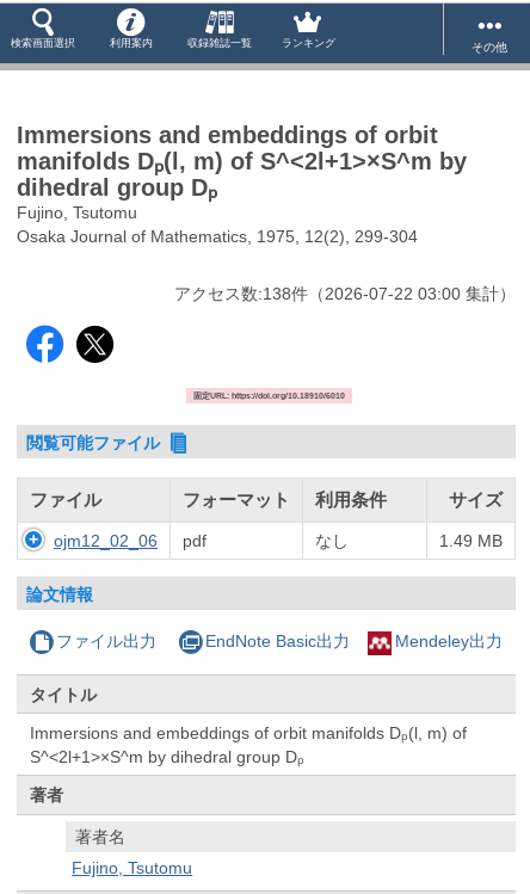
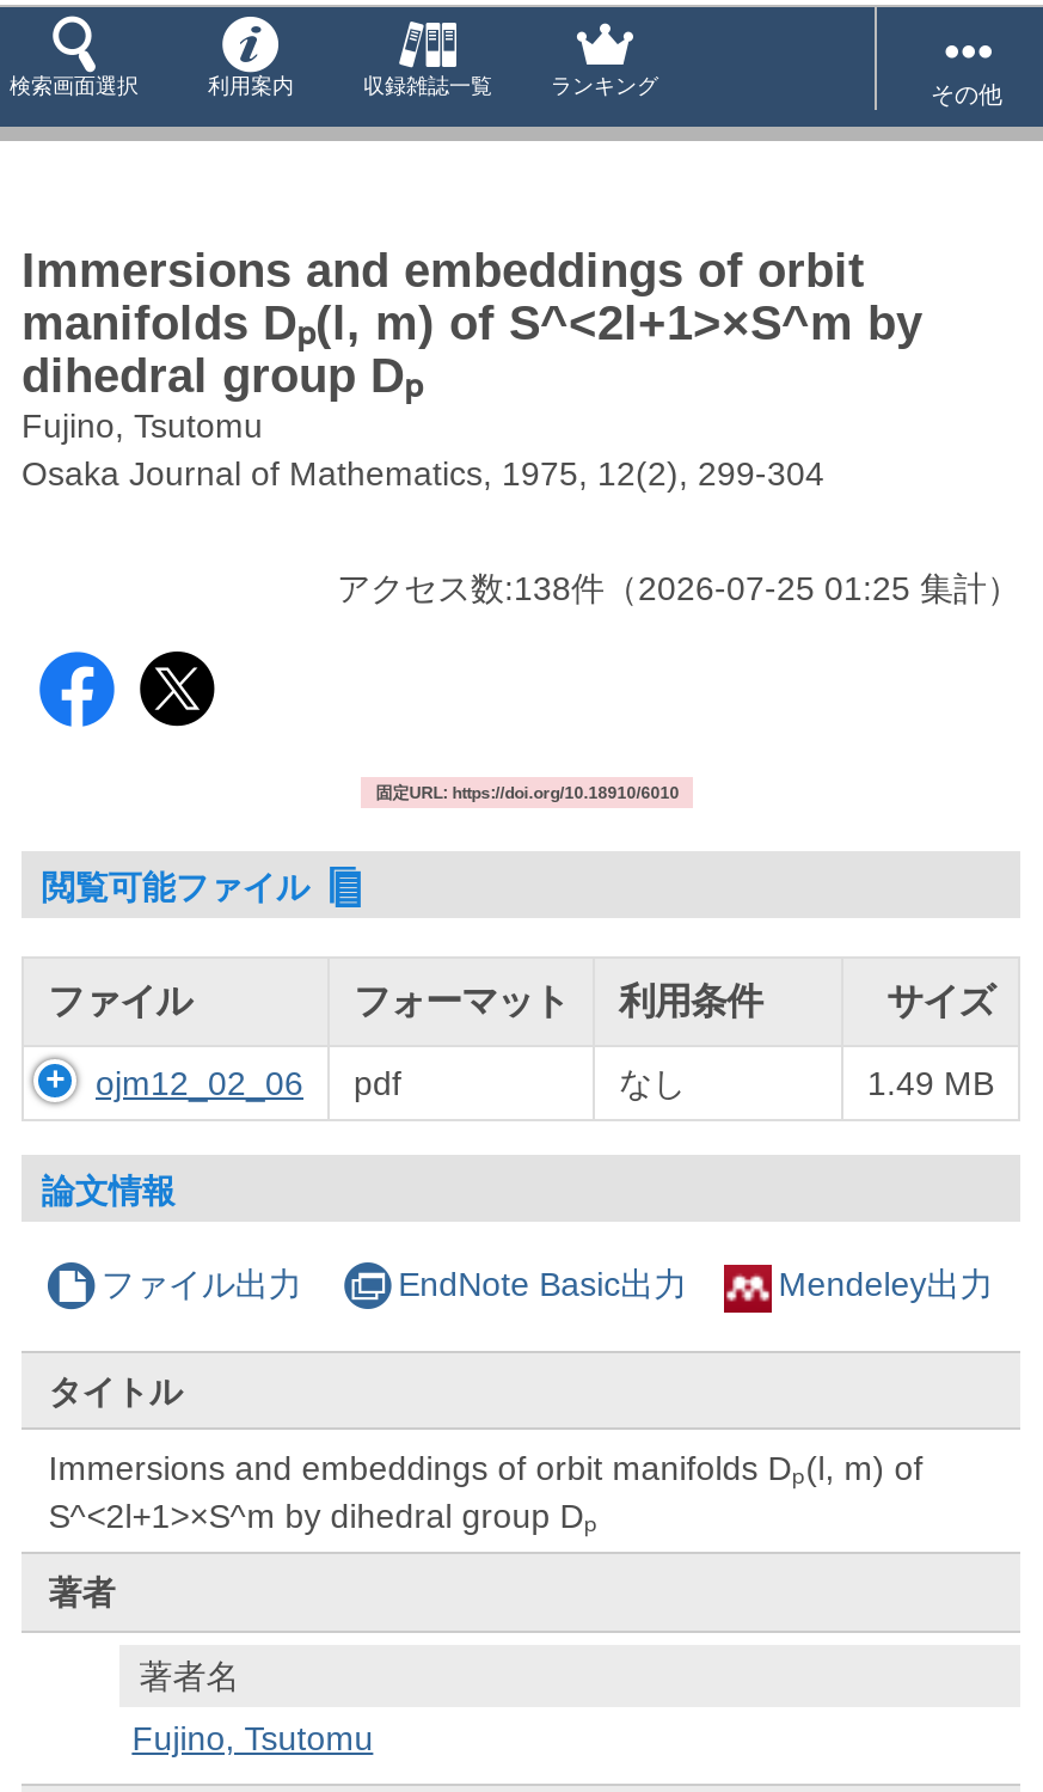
[174,284,516,303] アクセス数:138件（2026-07-22 03:00 集計） -> [337,569,1020,607] アクセス数:138件（2026-07-25 01:25 集計）

